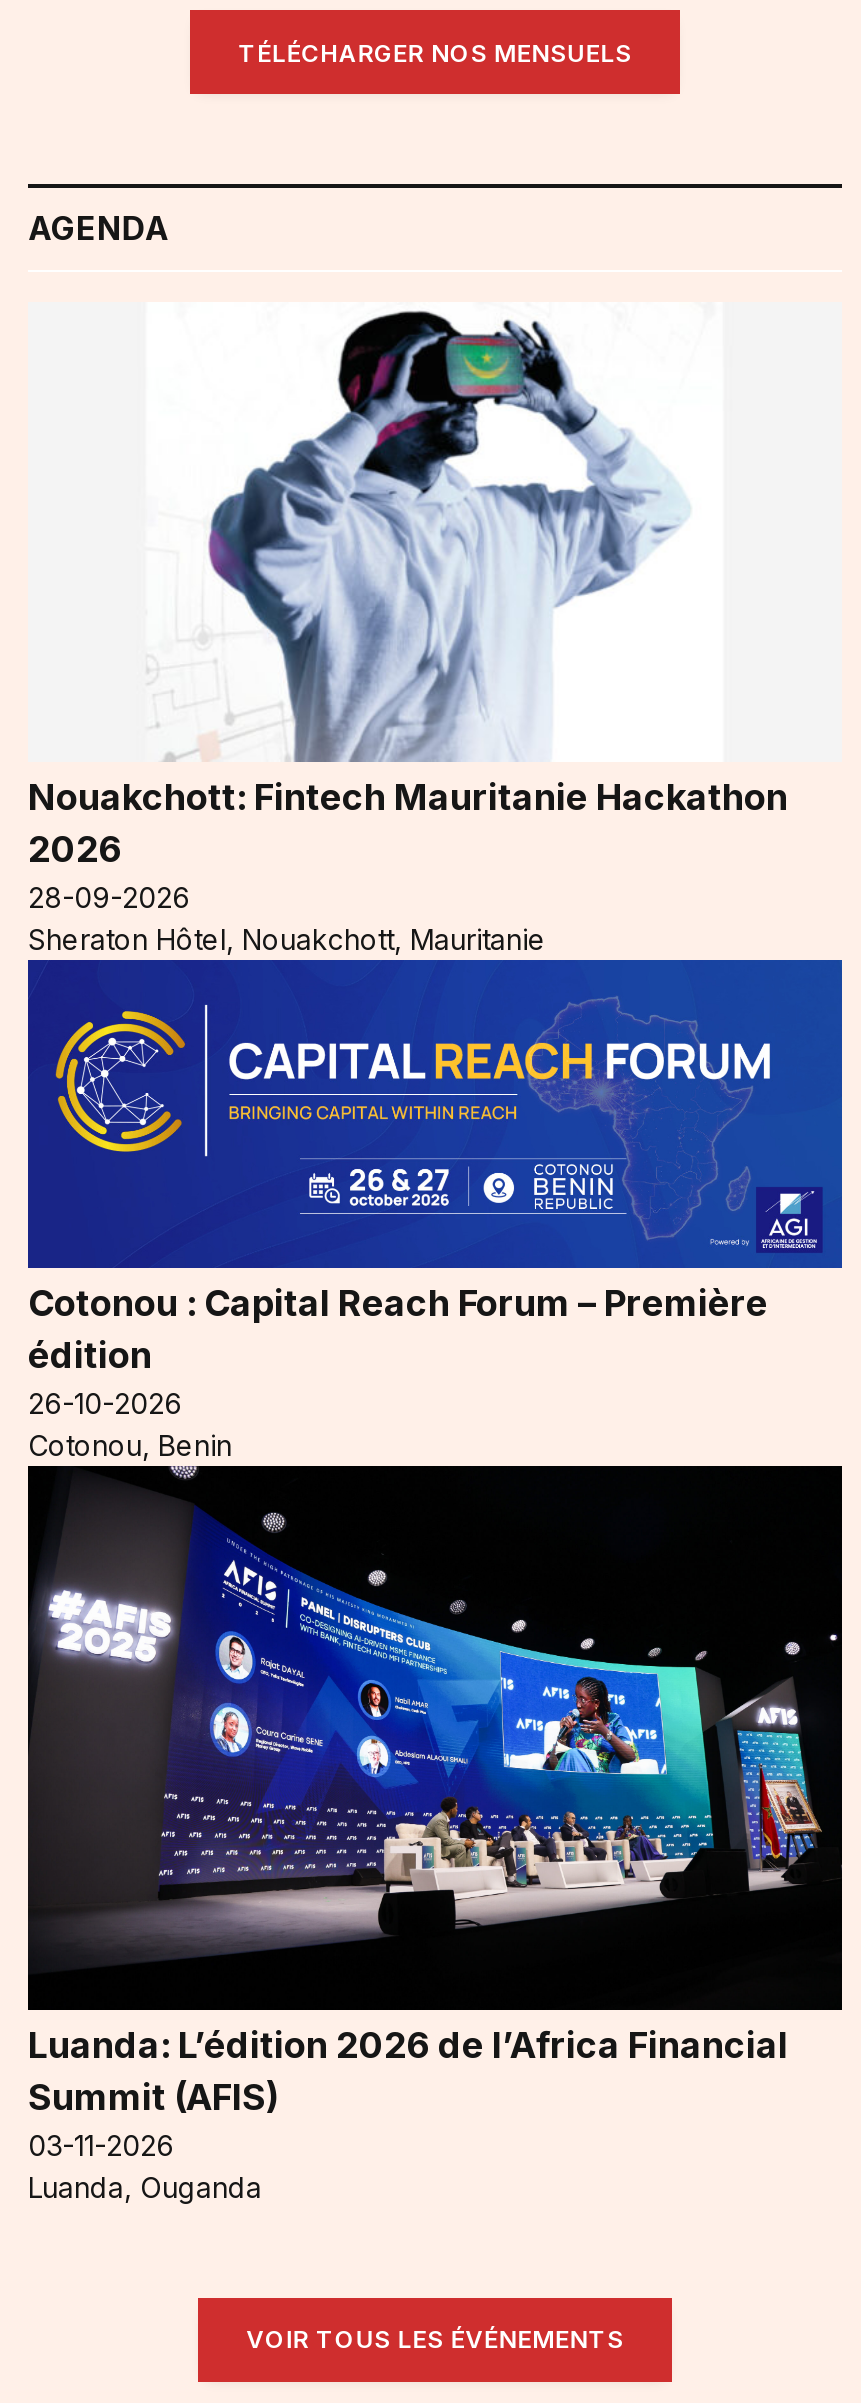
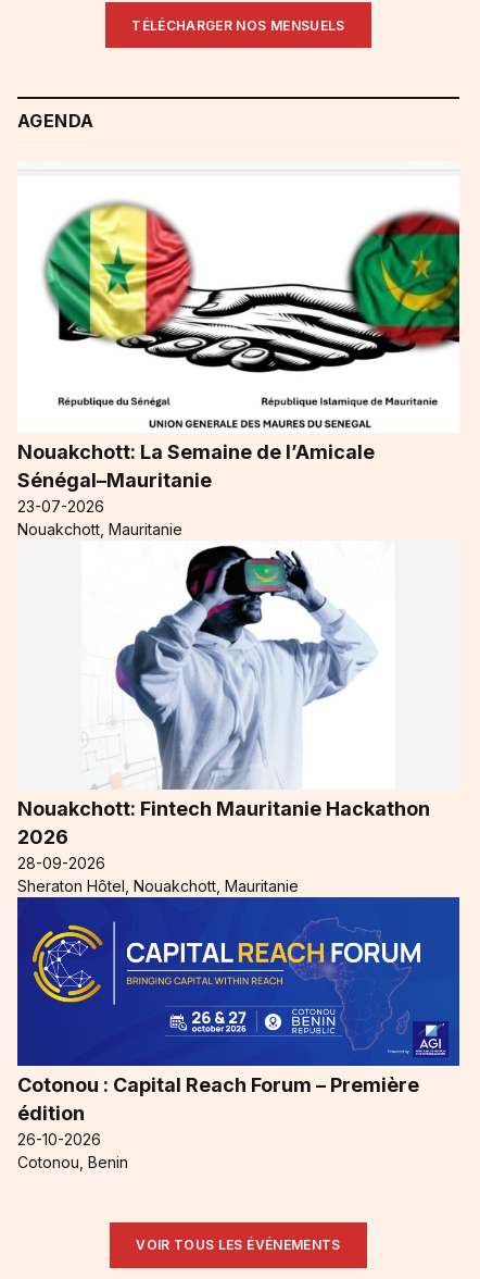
none -> [17,200,460,538] [image] | Nouakchott: La Semaine de l’Amicale | Sénégal–Mauritanie | 23-07-2026 | Nouakchott, Mauritanie
moved [28,306,788,1463] -> [17,543,430,1171]: [image] | Nouakchott: Fintech Mauritanie Hackathon | 2026 | ... | 26-10-2026 | Cotonou, Benin
[26,1464,844,2203] [image] | Luanda: L’édition 2026 de l’Africa Financial | Summit (AFIS) | 03-11-2026 | Luanda, Ouganda -> none

